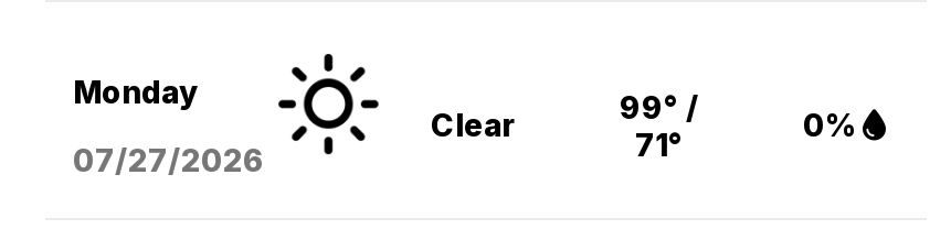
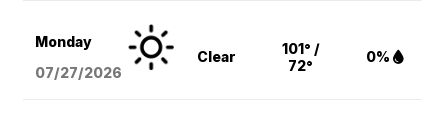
[620,89,699,127] 99° / -> [282,40,320,57] 101° /
[635,127,684,164] 71° -> [288,57,313,74] 72°

